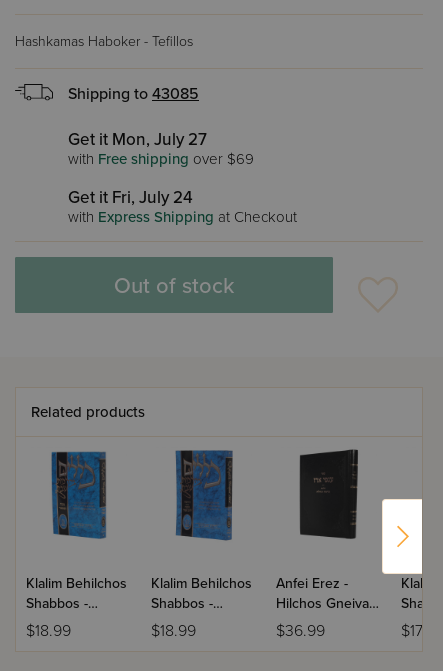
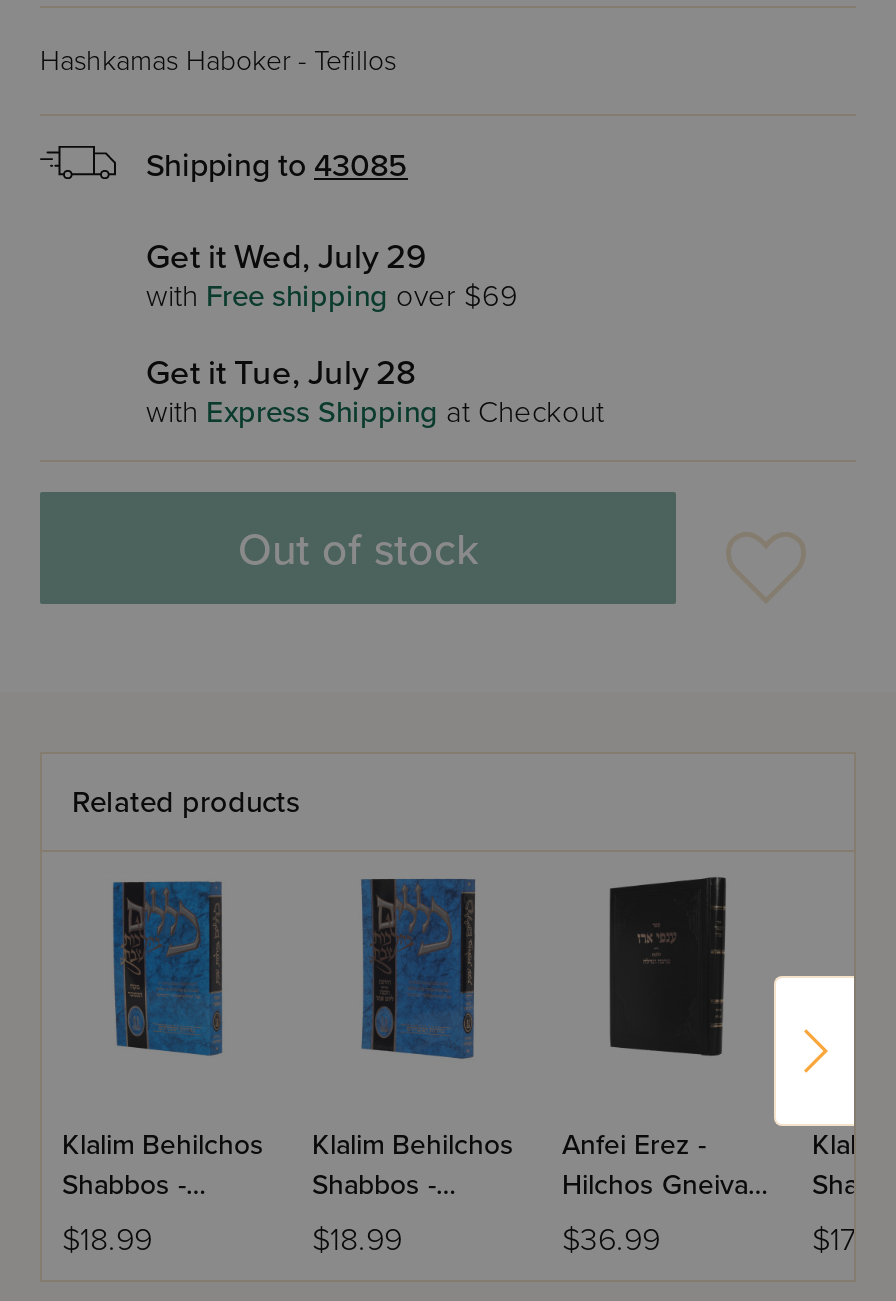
[68,129,207,150] Get it Mon, July 27 -> [146,236,426,278] Get it Wed, July 29
[68,187,193,208] Get it Fri, July 24 -> [146,352,416,394] Get it Tue, July 28

